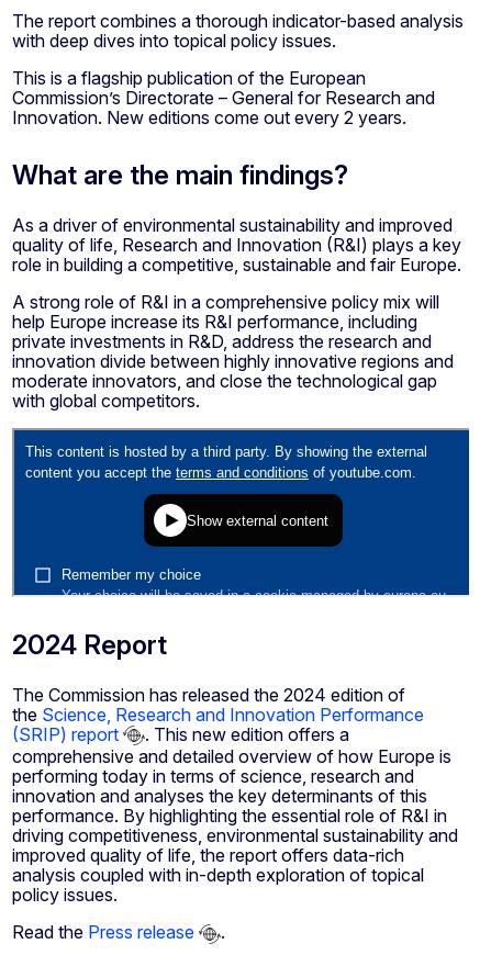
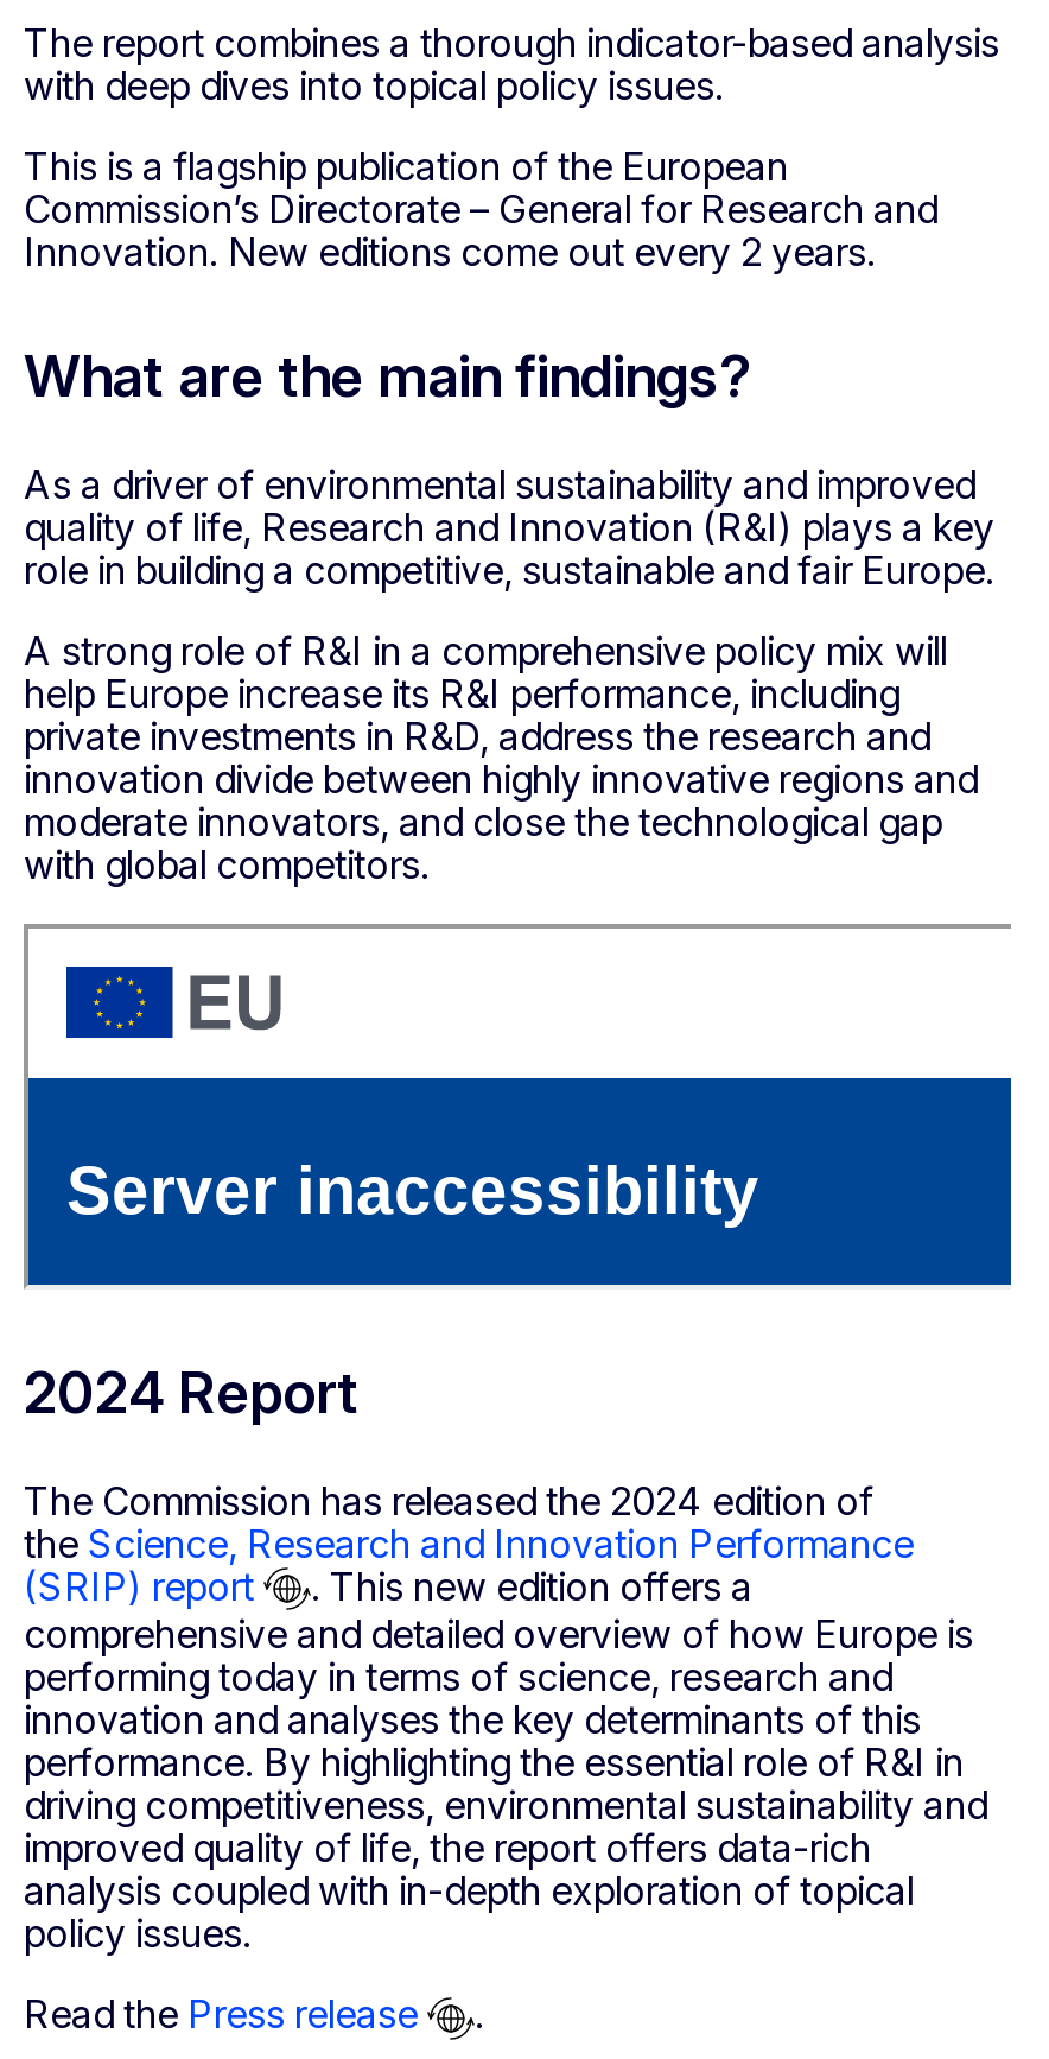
[13,429,470,596] [image] -> [28,929,1011,1259] [image]

